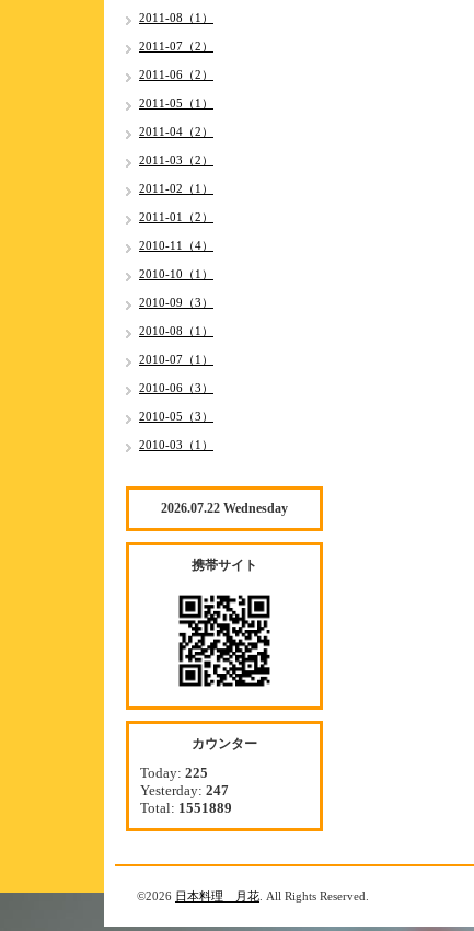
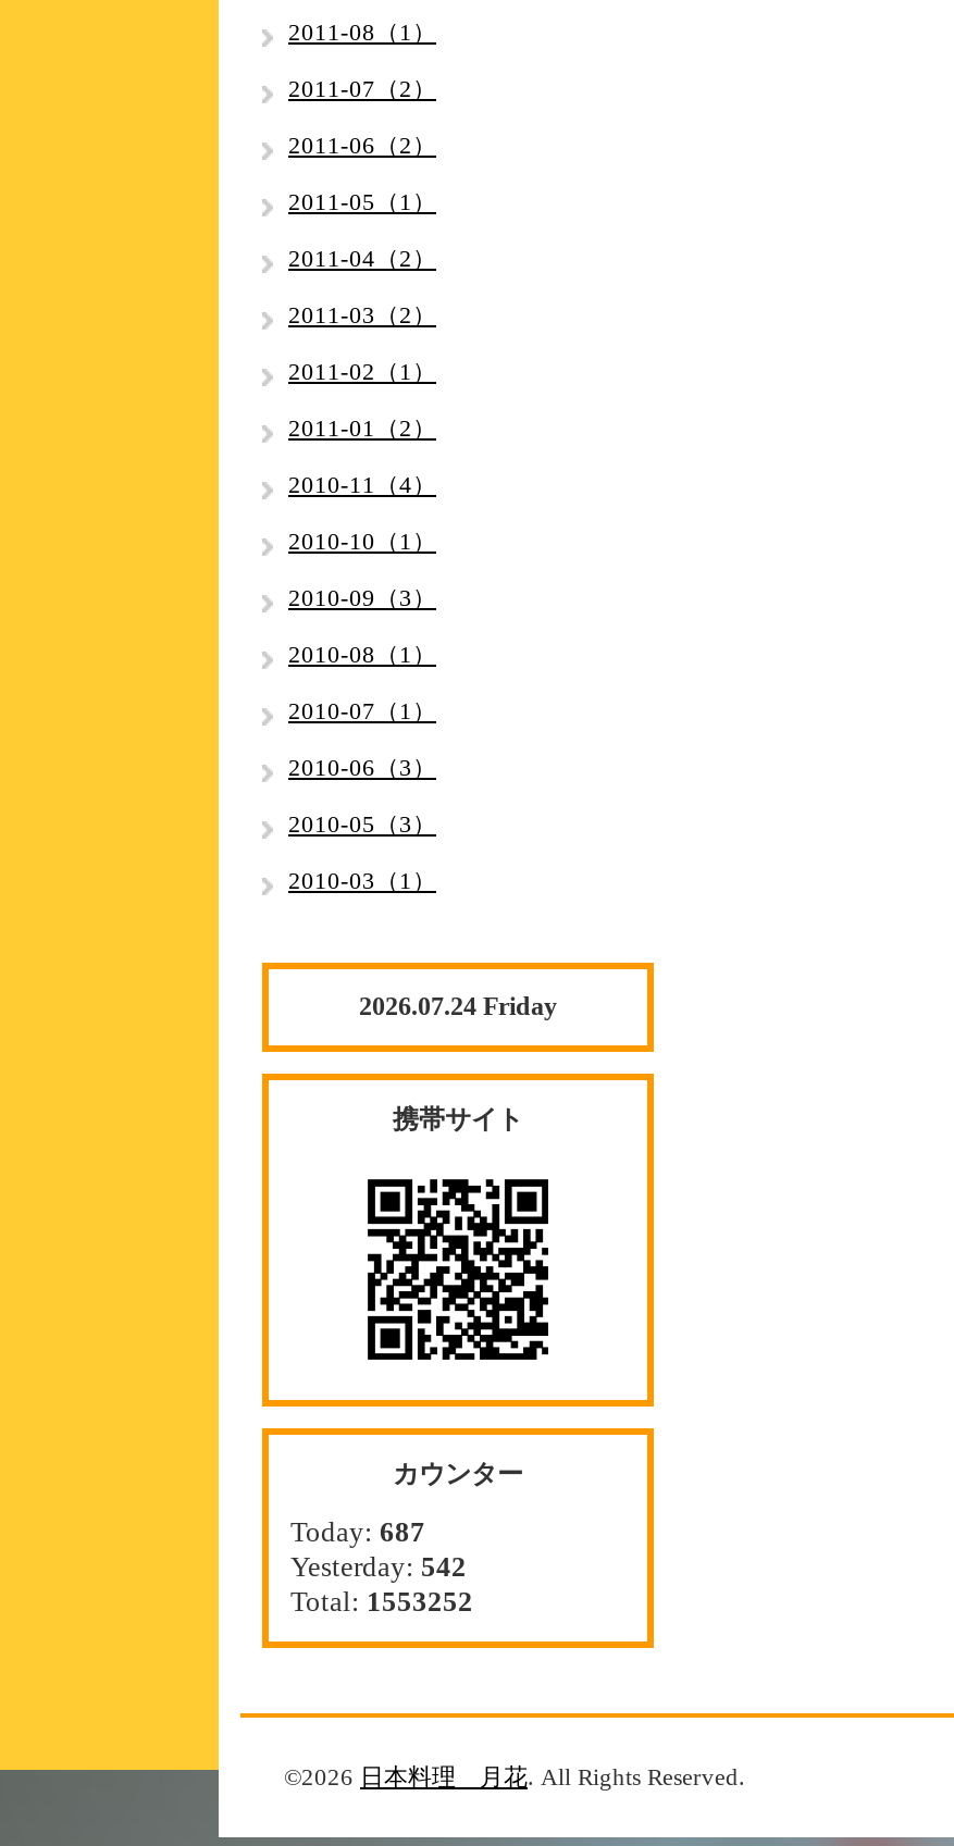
[161,501,288,516] 2026.07.22 Wednesday -> [359,991,557,1021] 2026.07.24 Friday
[140,765,208,781] Today: 225 -> [290,1515,425,1548] Today: 687
[140,782,229,798] Yesterday: 247 -> [290,1550,467,1583] Yesterday: 542
[140,800,232,816] Total: 1551889 -> [290,1585,473,1618] Total: 1553252

